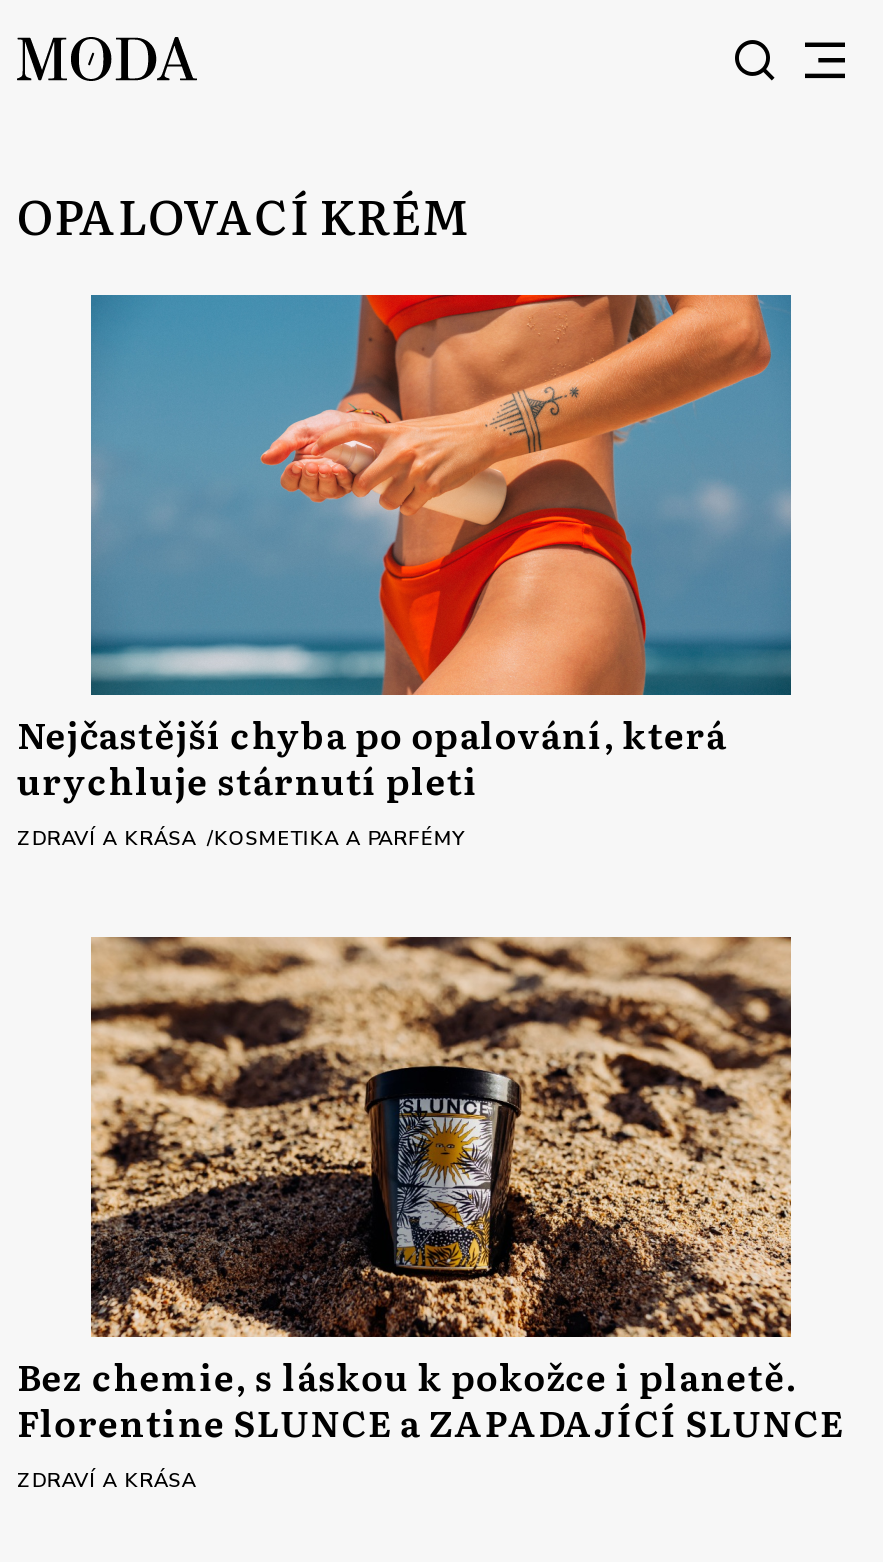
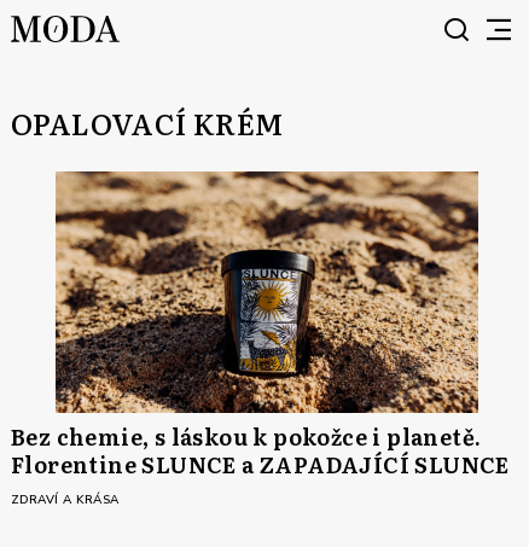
[17,293,793,853] [image] | Nejčastější chyba po opalování, která | urychluje stárnutí pleti | ZDRAVÍ A KRÁSA KOSMETIKA A PARFÉMY -> none

